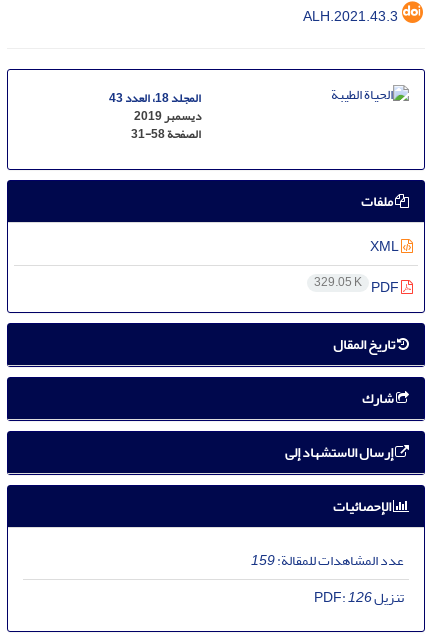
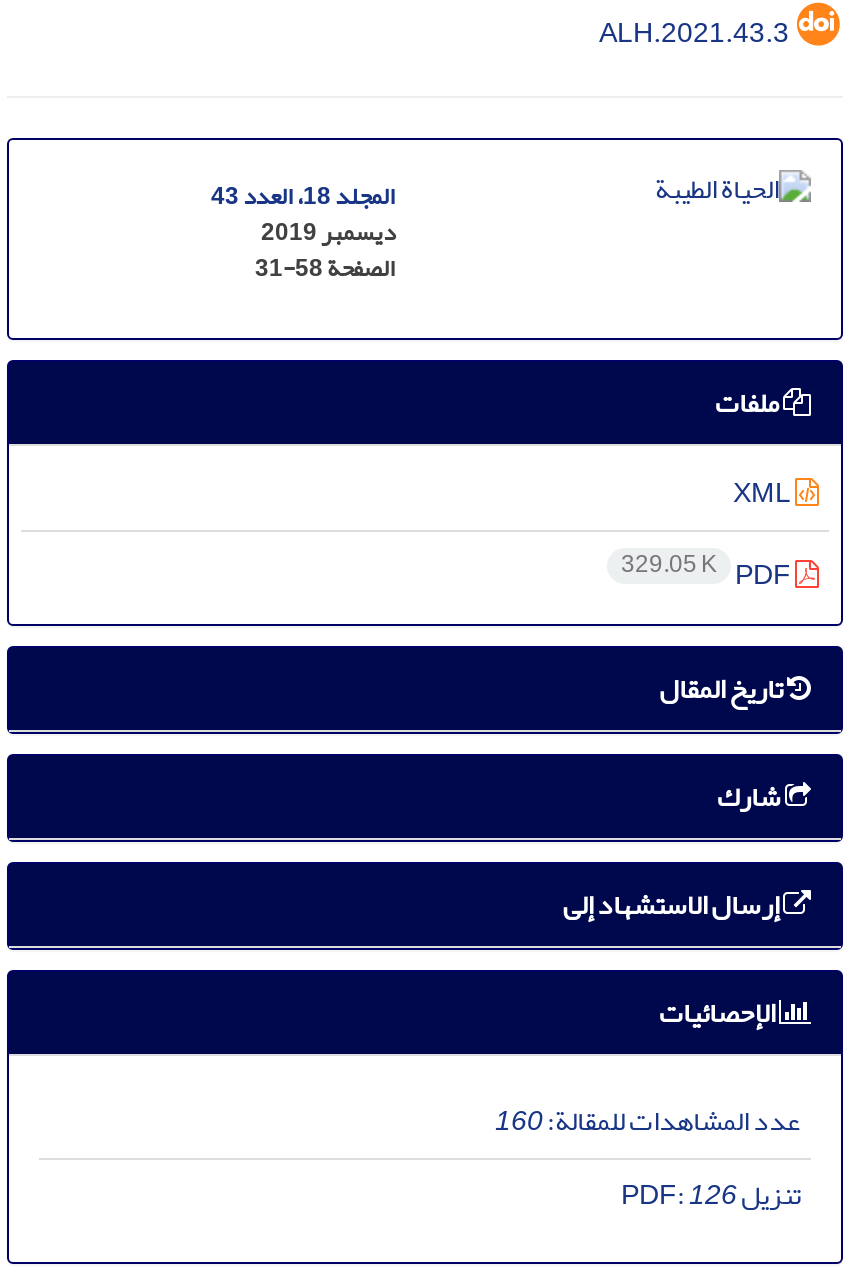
[251,547,404,574] عدد المشاهدات للمقالة:159 -> [495,1094,801,1148] عدد المشاهدات للمقالة:160

